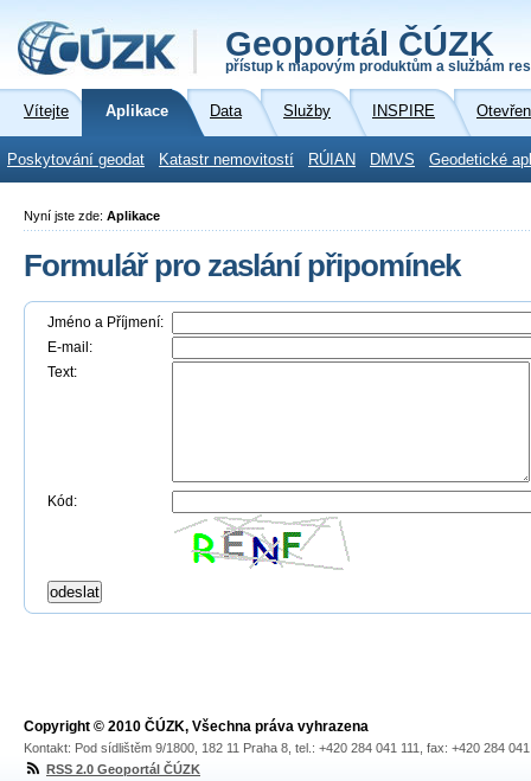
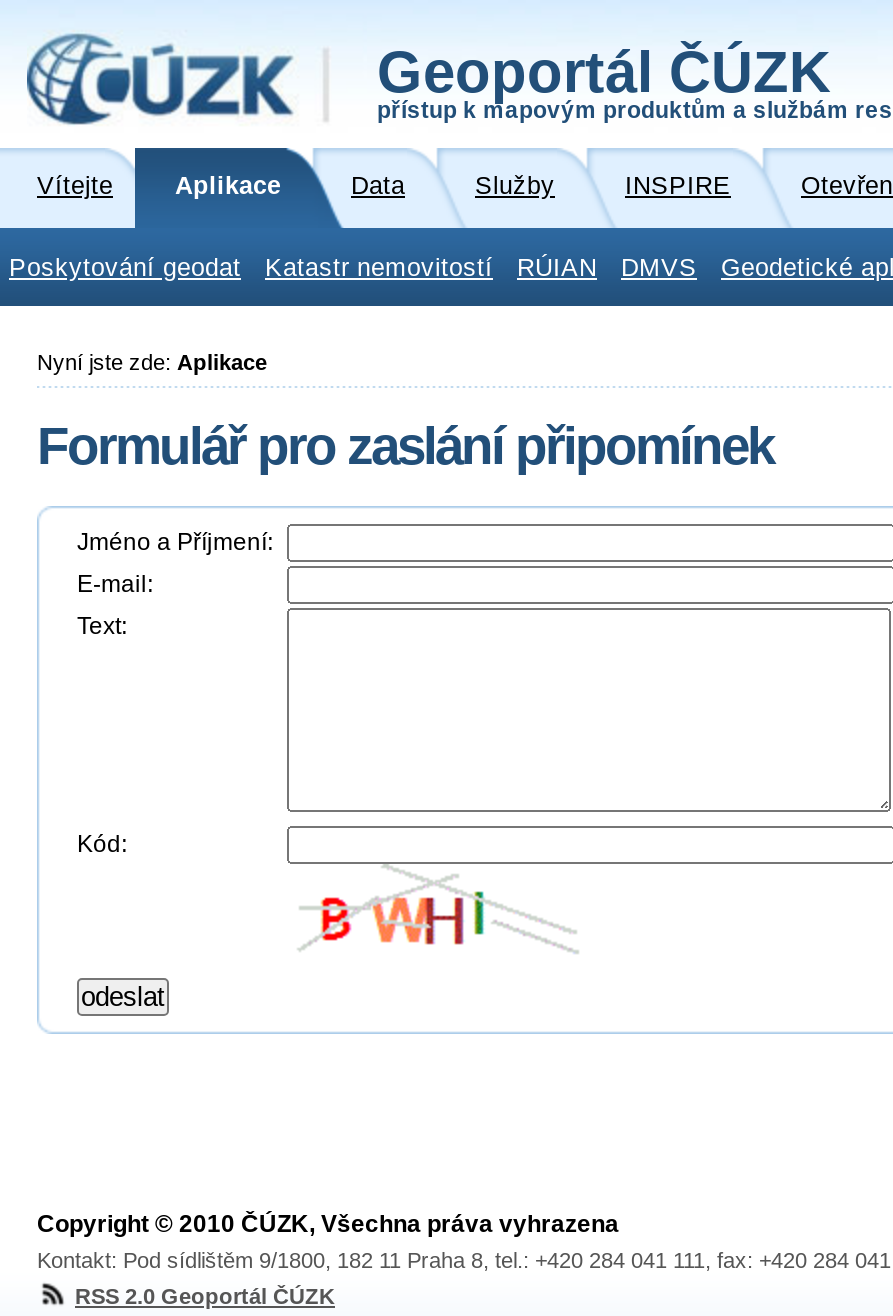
[175,517,350,570] [image] -> [301,872,575,952] [image]

